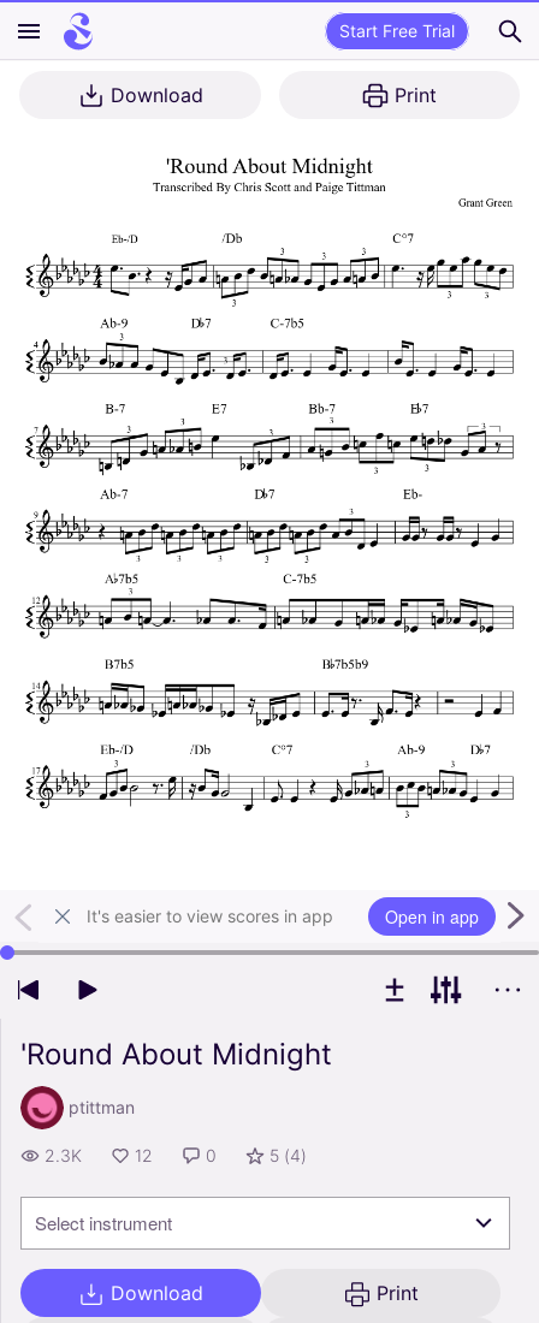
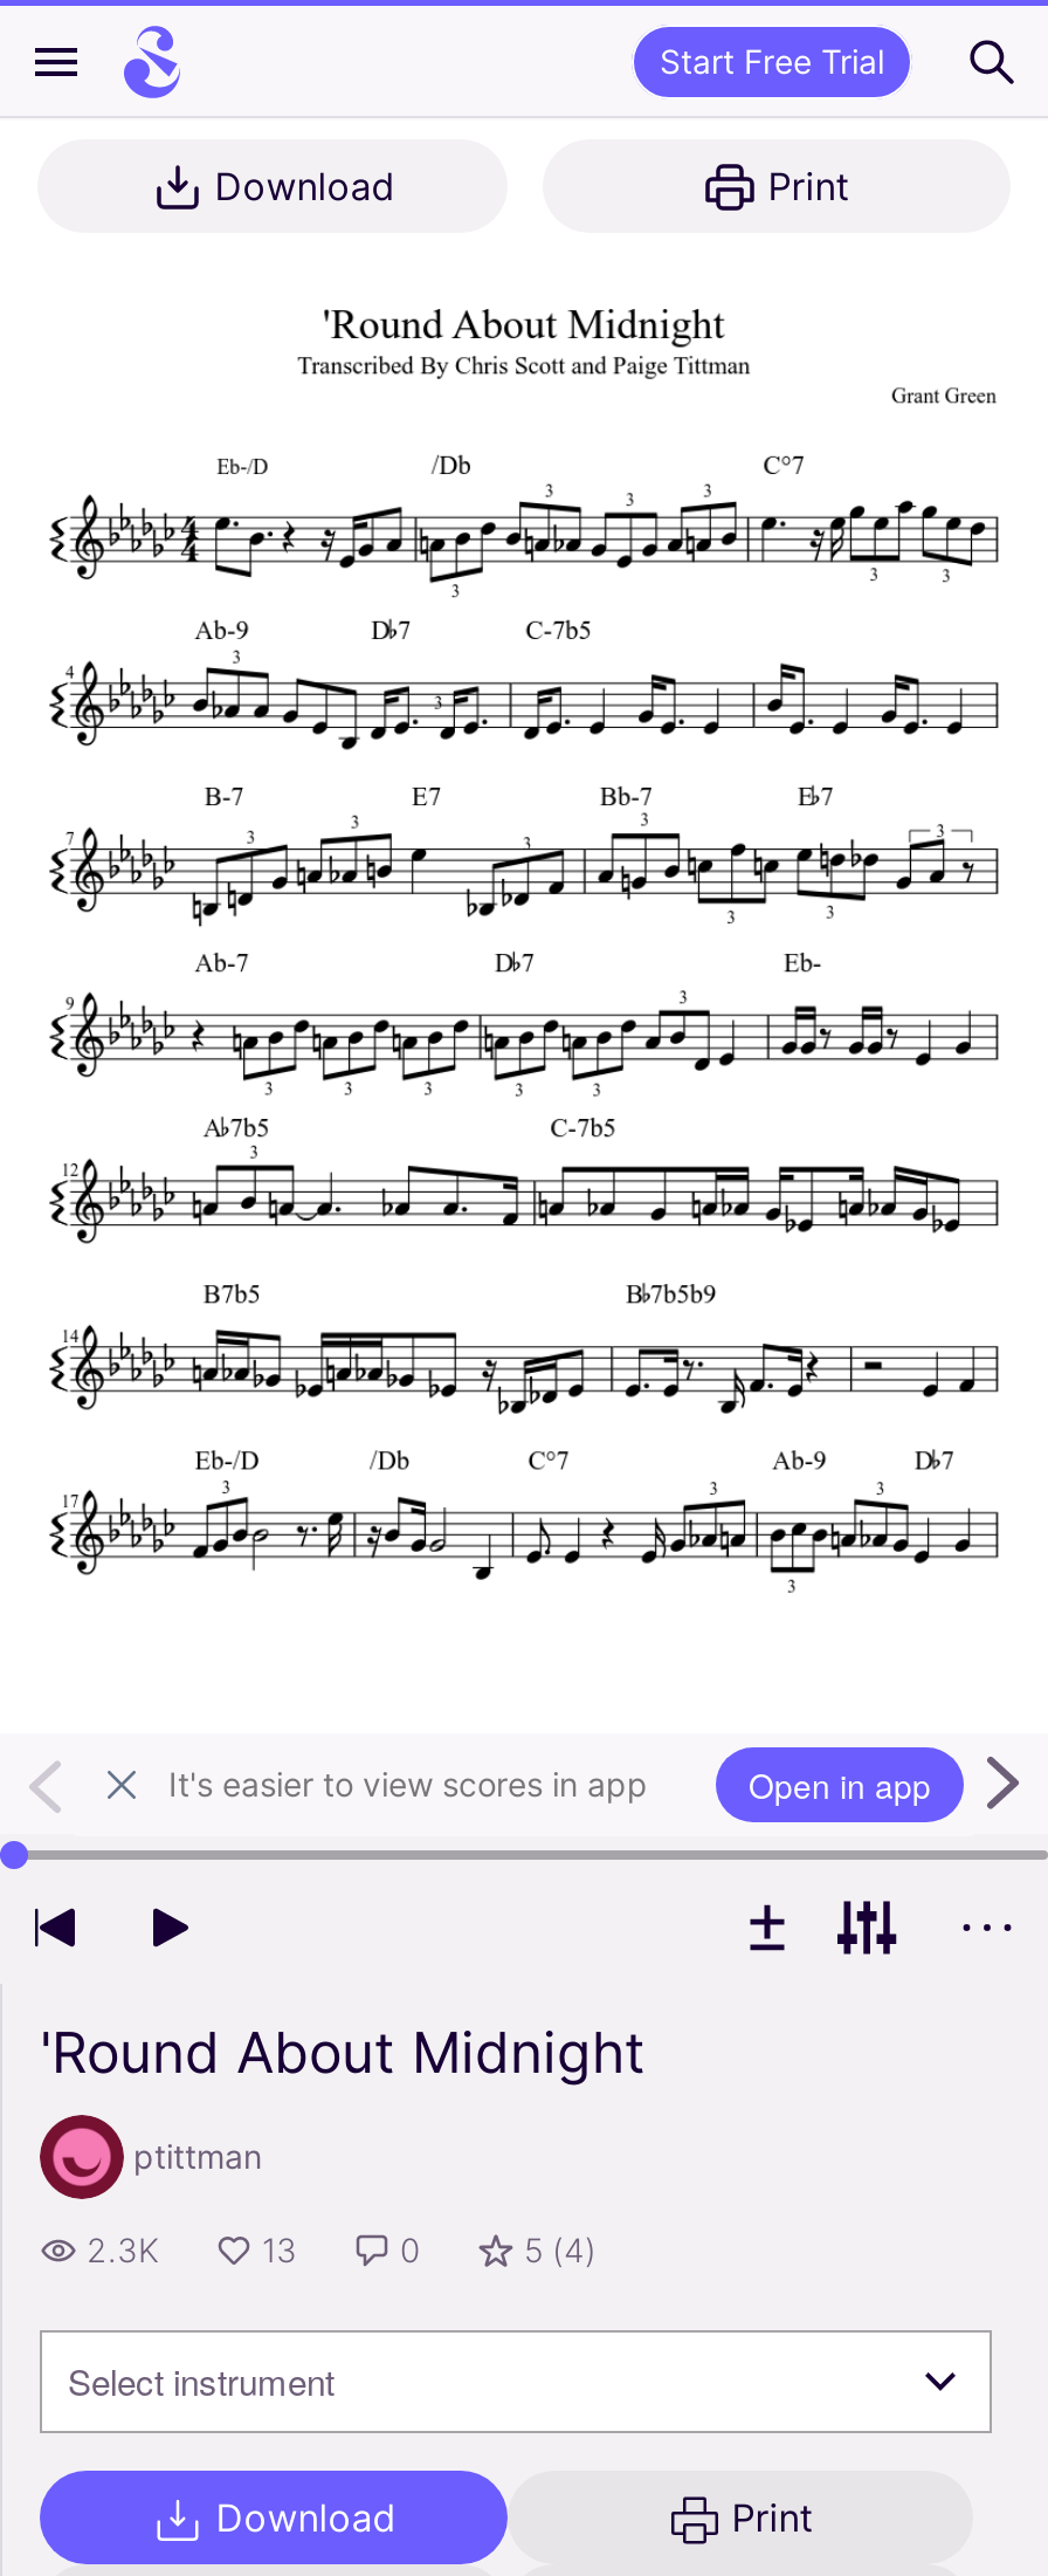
[135,1145,153,1165] 12 -> [262,2229,297,2269] 13

